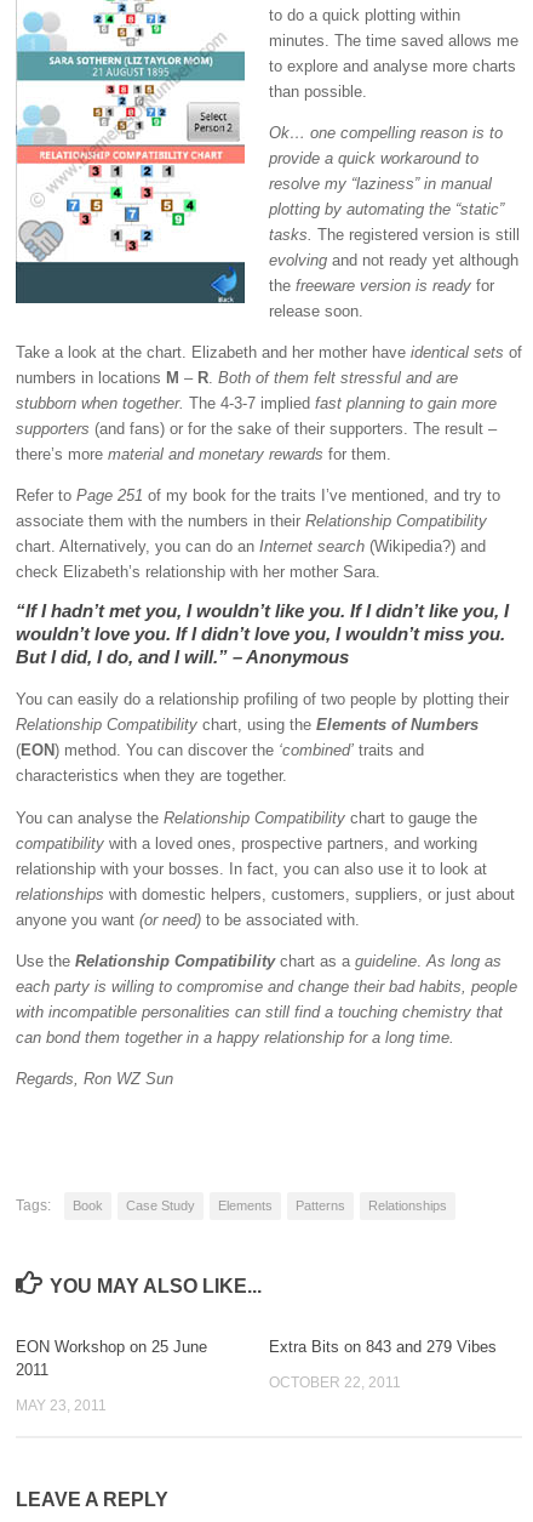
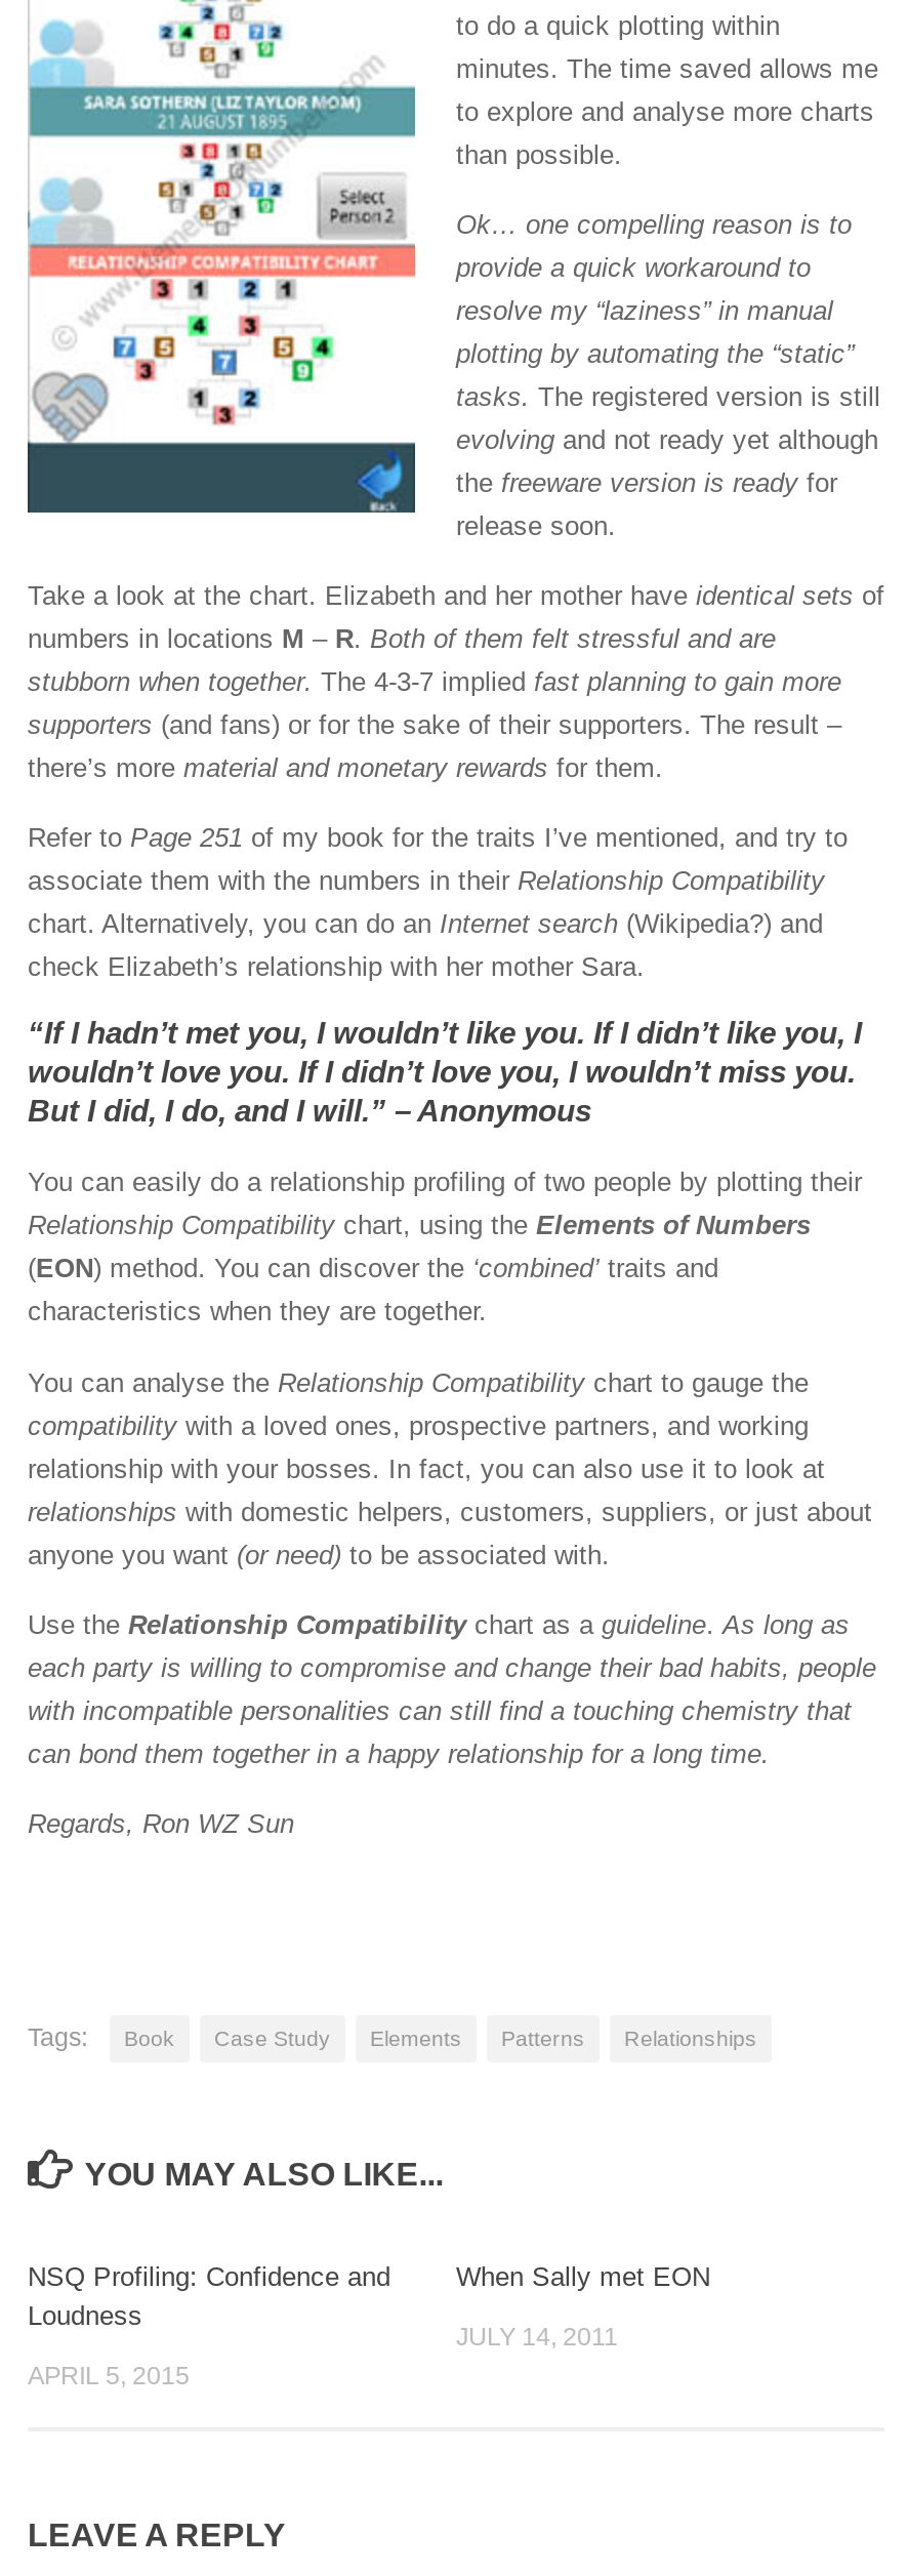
[16,1338,207,1379] EON Workshop on 25 June | 2011 -> [28,2261,390,2331] NSQ Profiling: Confidence and | Loudness
[269,1338,497,1356] Extra Bits on 843 and 279 Vibes -> [456,2261,710,2292] When Sally met EON
[269,1374,401,1391] OCTOBER 22, 2011 -> [456,2323,618,2352] JULY 14, 2011
[16,1397,107,1414] MAY 23, 2011 -> [28,2362,190,2390] APRIL 5, 2015

